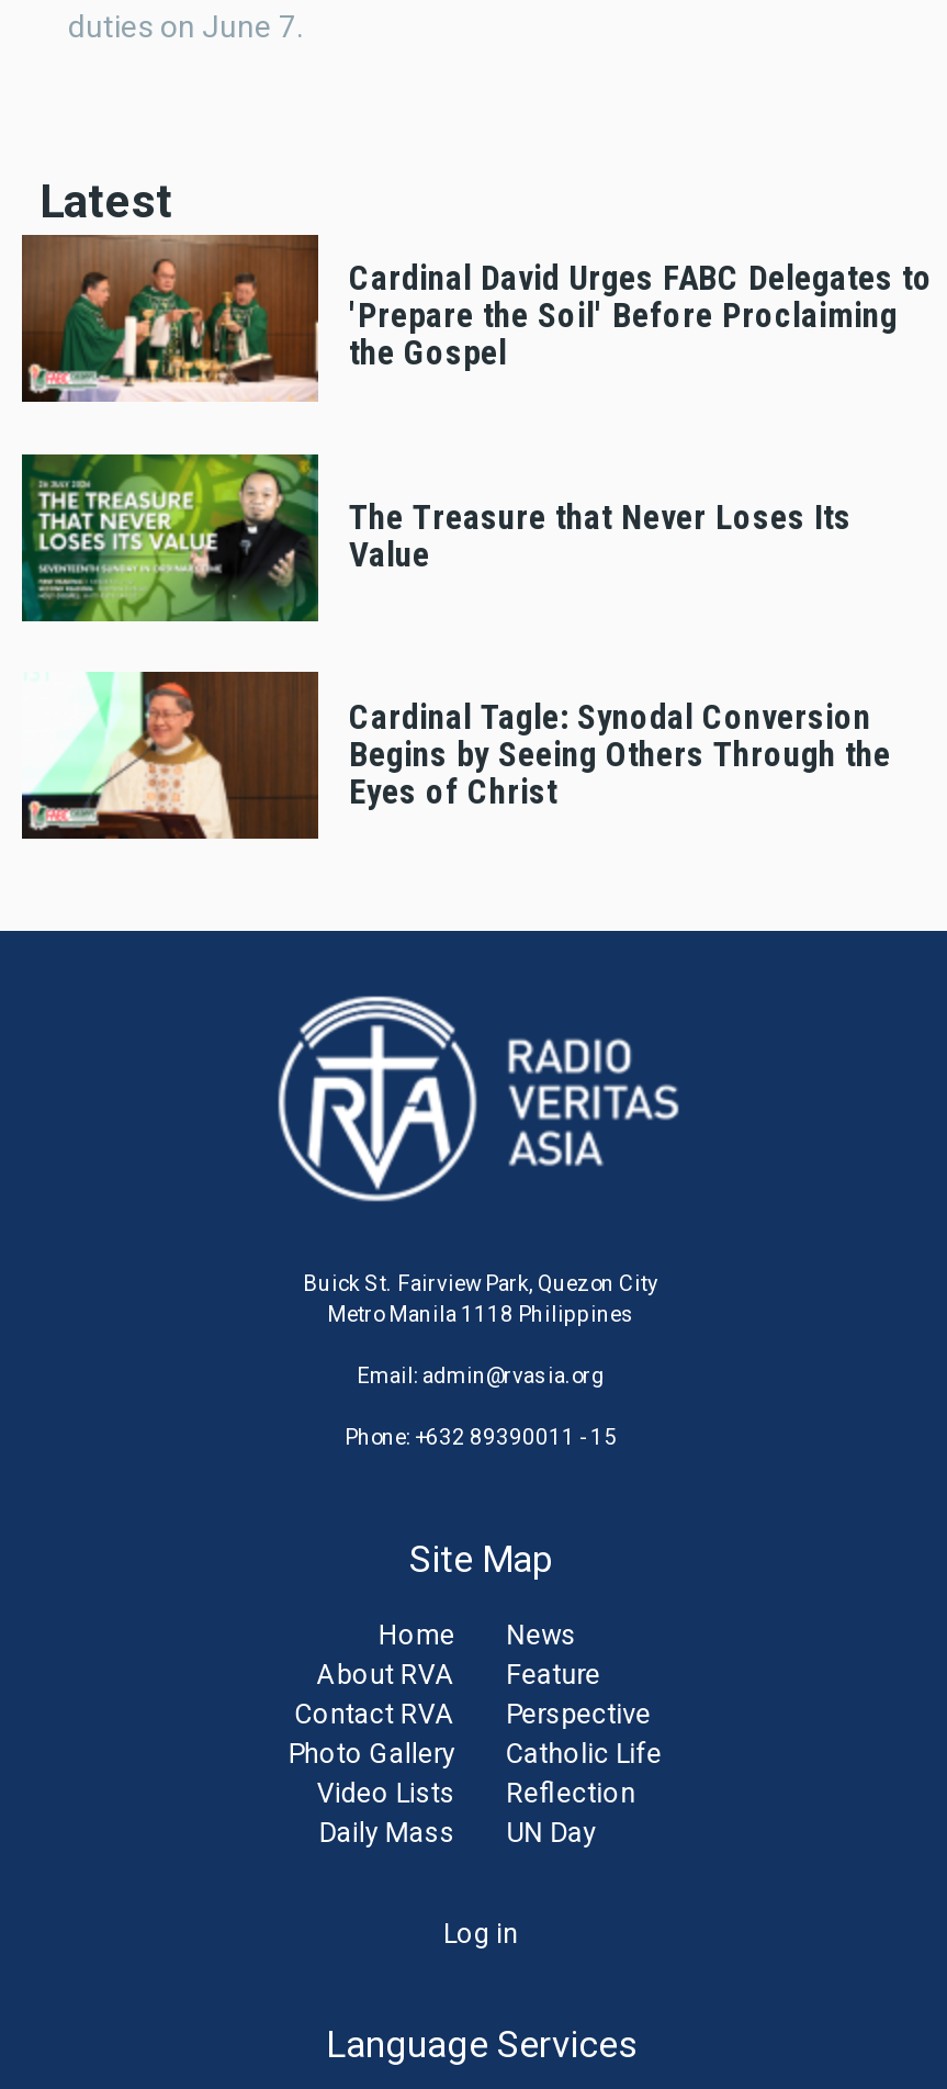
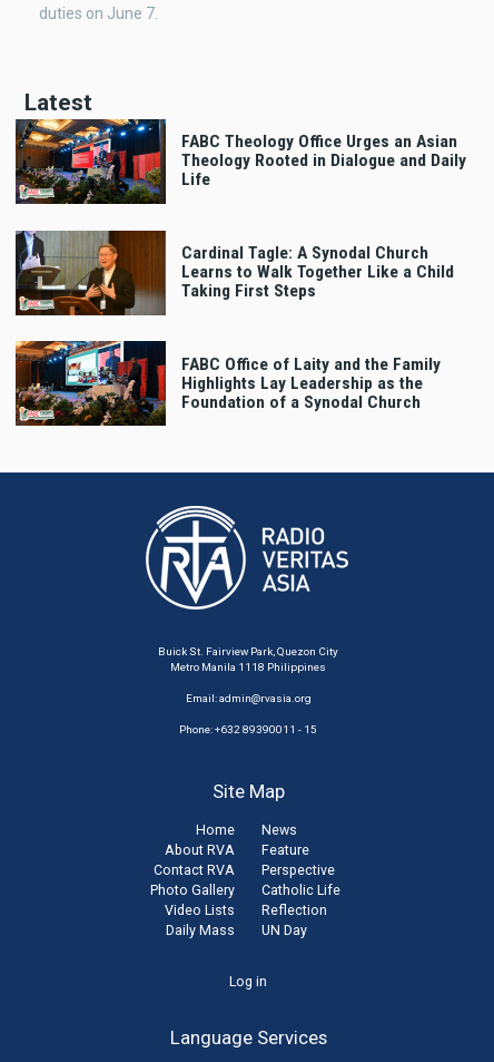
[22,233,933,402] [image] | Cardinal David Urges FABC Delegates to | 'Prepare the Soil' Before Proclaiming | the Gospel -> [16,118,466,205] [image] | FABC Theology Office Urges an Asian | Theology Rooted in Dialogue and Daily | Life
[20,452,852,624] [image] | The Treasure that Never Loses Its | Value -> [16,230,454,316] [image] | Cardinal Tagle: A Synodal Church | Learns to Walk Together Like a Child | Taking First Steps
[20,670,891,841] [image] | Cardinal Tagle: Synodal Conversion | Begins by Seeing Others Through the | Eyes of Christ -> [14,340,441,427] [image] | FABC Office of Laity and the Family | Highlights Lay Leadership as the | Foundation of a Synodal Church

